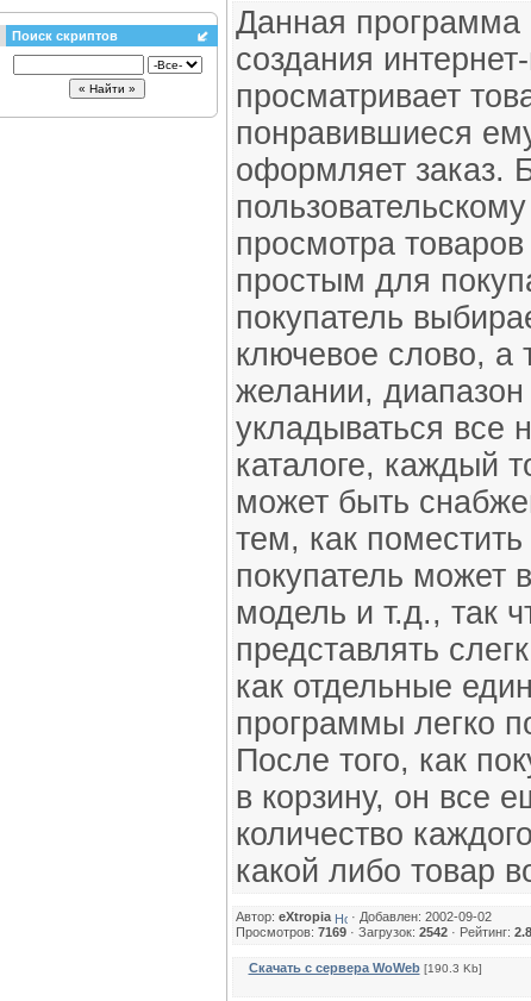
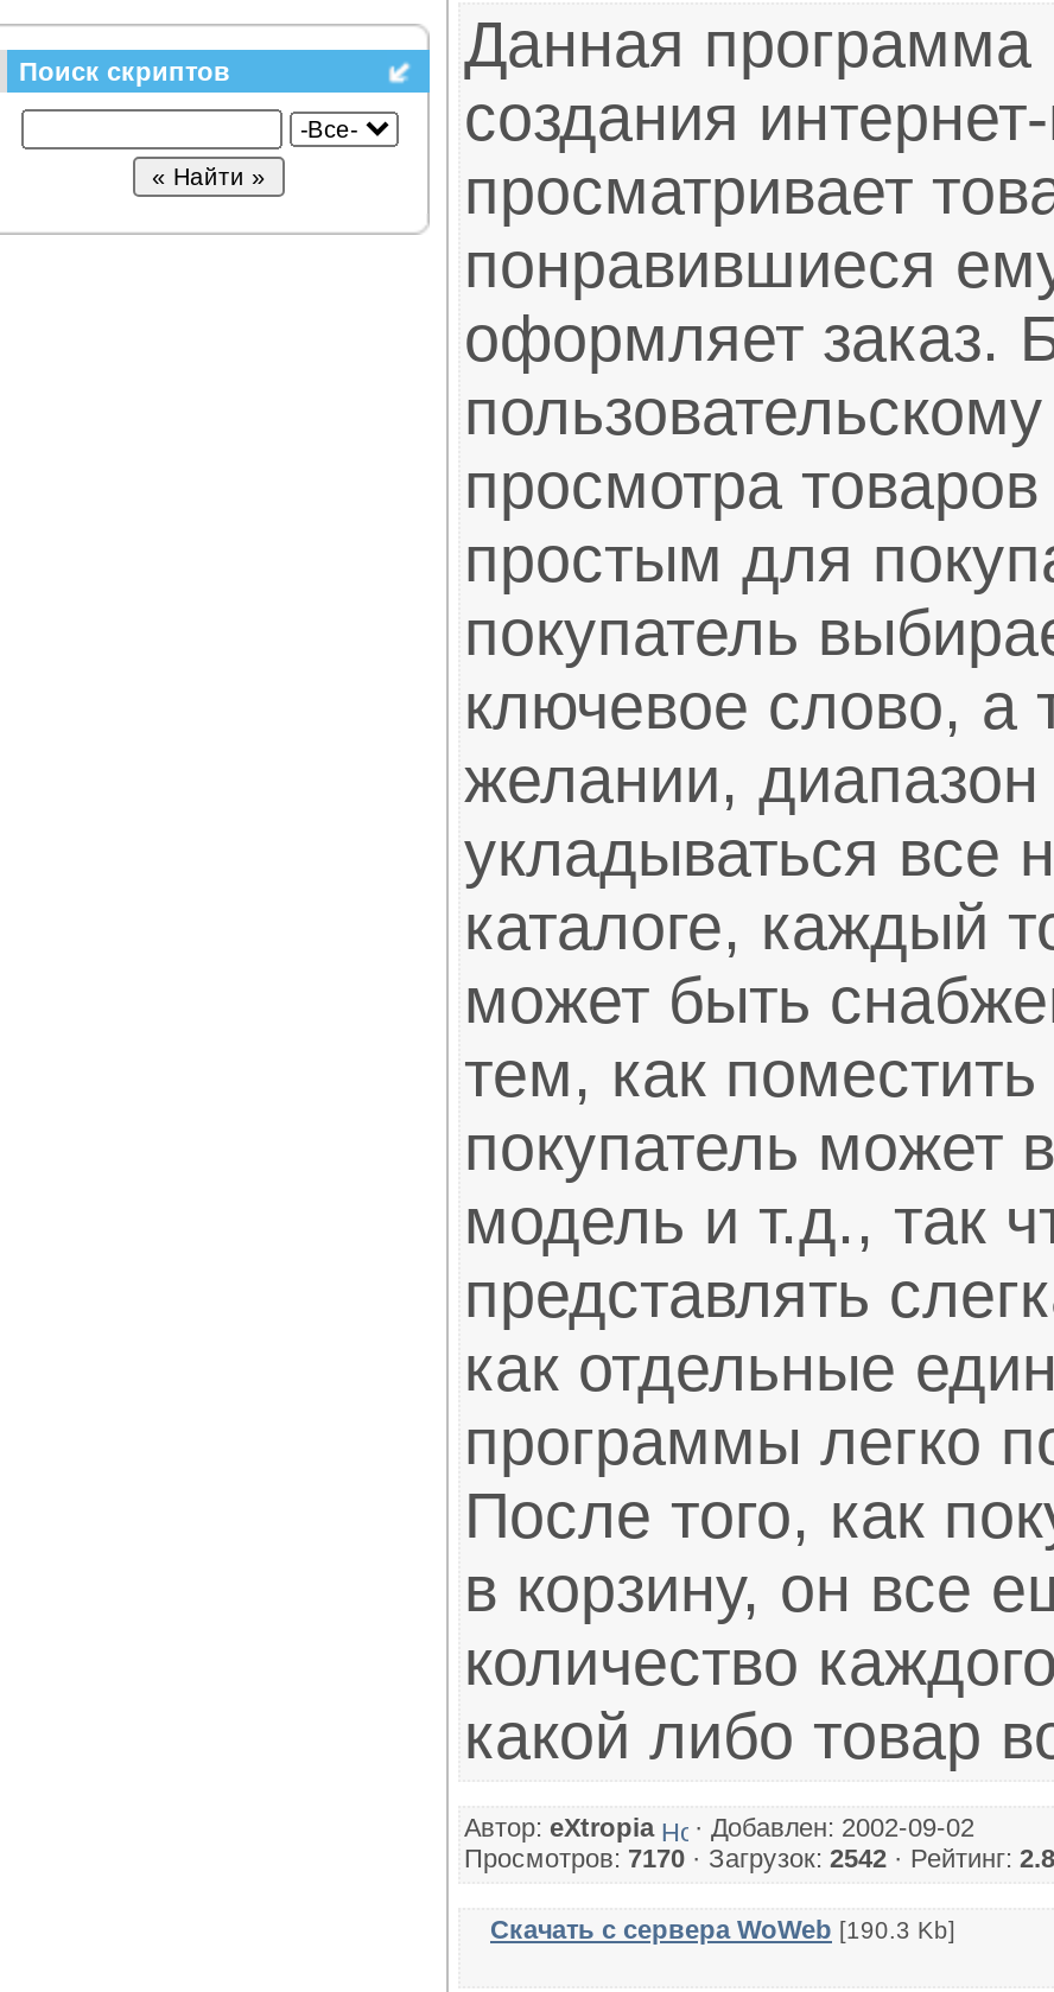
[235,925,531,939] Просмотров: 7169 · Загрузок: 2542 · Рейтинг: 2.8 -> [464,1844,1054,1872] Просмотров: 7170 · Загрузок: 2542 · Рейтинг: 2.8

